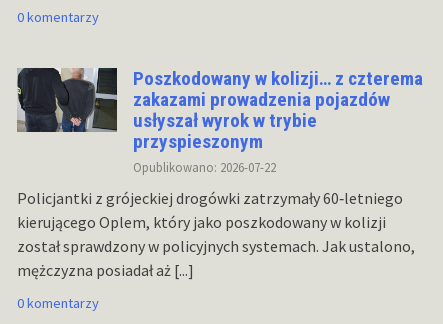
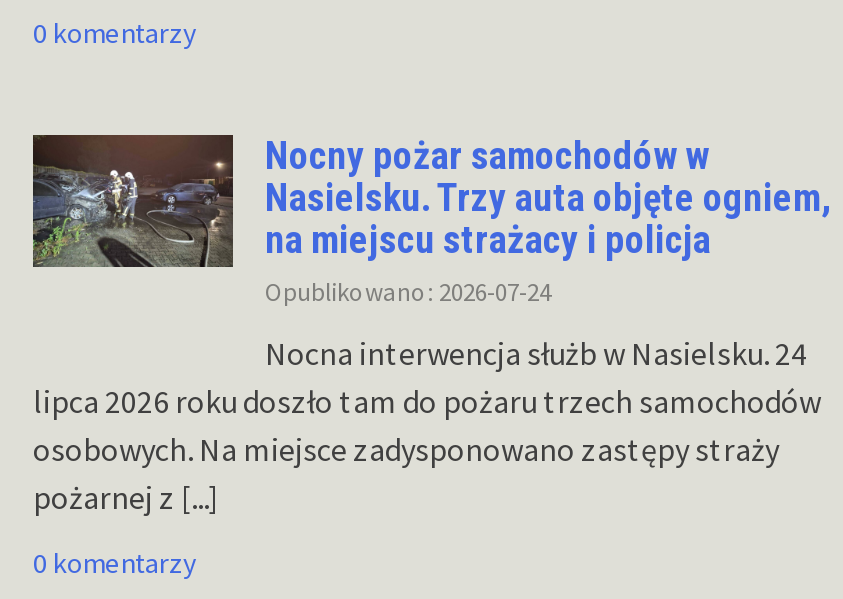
[16,67,423,175] [image] | Poszkodowany w kolizji… z czterema | zakazami prowadzenia pojazdów | usłyszał wyrok w trybie | przyspieszonym | Opublikowano: 2026-07-22 -> [31,133,831,307] [image] | Nocny pożar samochodów w | Nasielsku. Trzy auta objęte ogniem, | na miejscu strażacy i policja | Opublikowano: 2026-07-24
[17,188,415,280] Policjantki z grójeckiej drogówki zatrzymały 60‑letniego | kierującego Oplem, który jako poszkodowany w kolizji | został sprawdzony w policyjnych systemach. Jak ustalono, | mężczyzna posiadał aż [...] -> [33,333,821,517] Nocna interwencja służb w Nasielsku. 24 | lipca 2026 roku doszło tam do pożaru trzech samochodów | osobowych. Na miejsce zadysponowano zastępy straży | pożarnej z [...]

